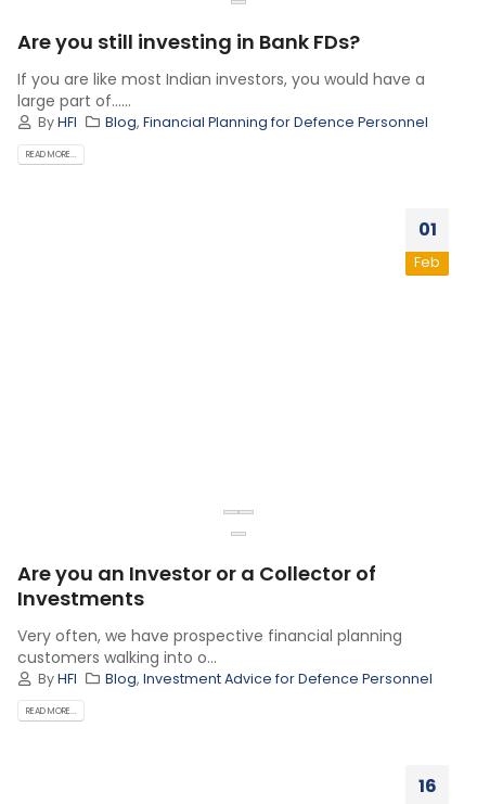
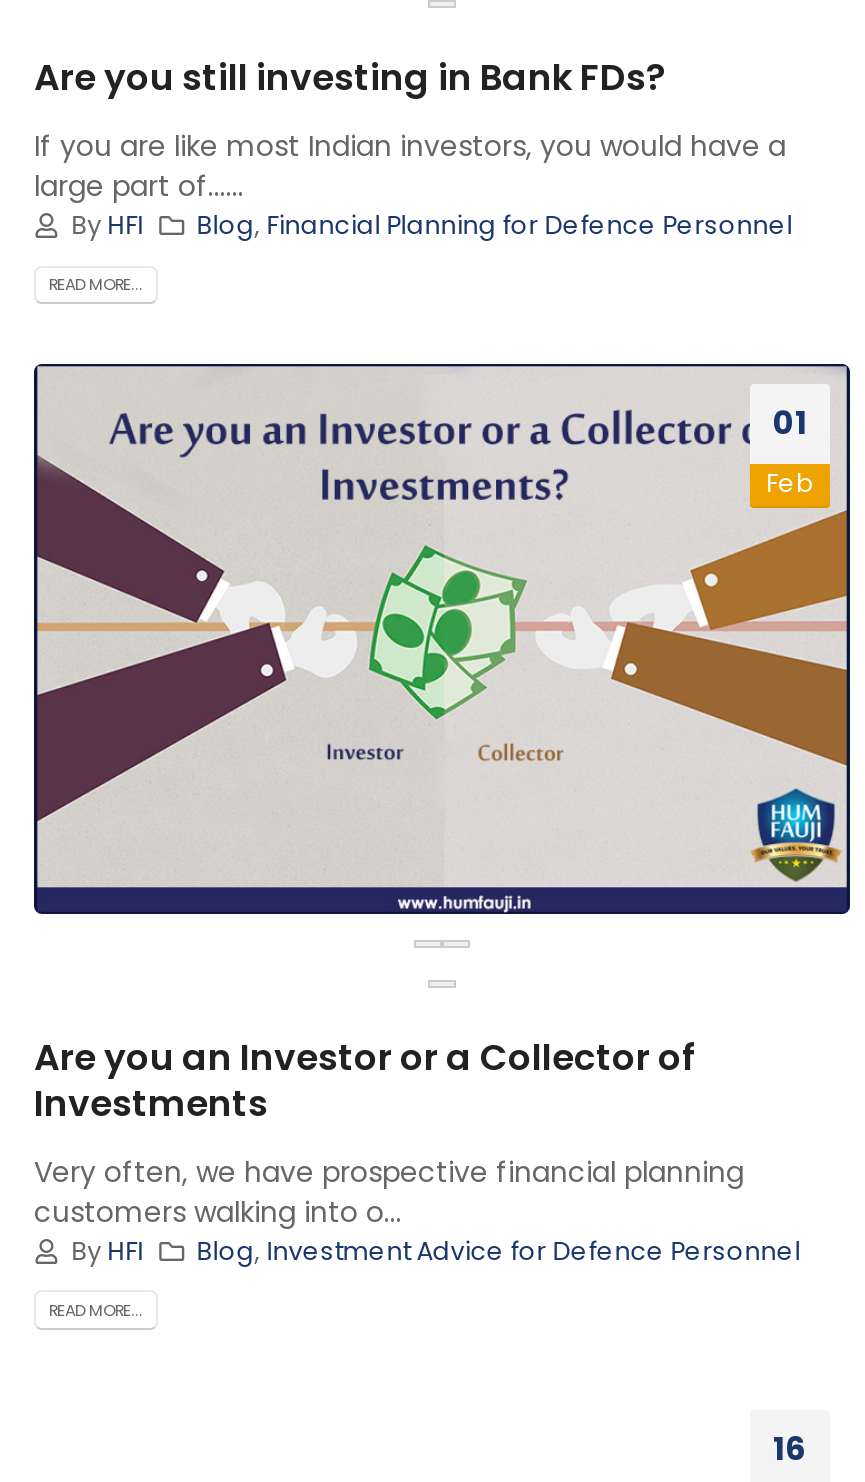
none -> [32,362,852,916] [image]

